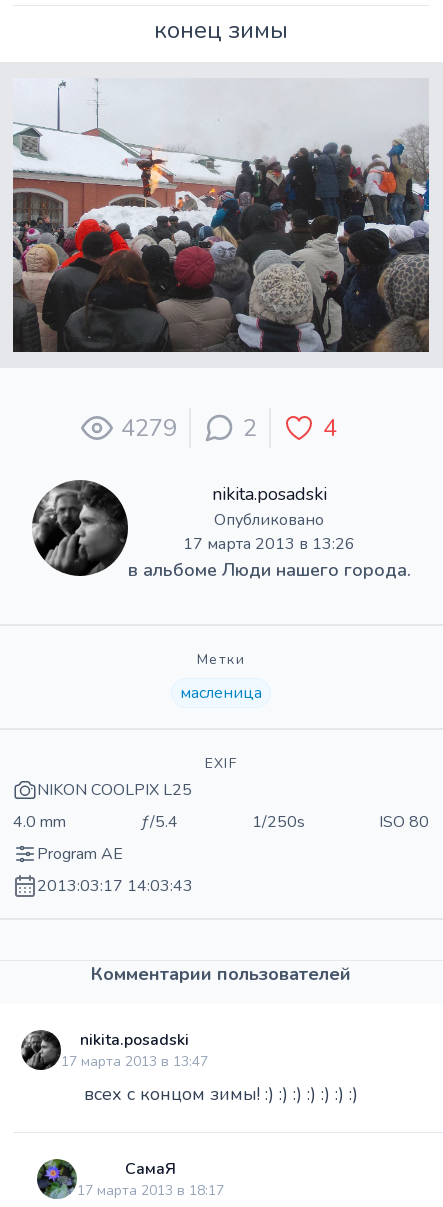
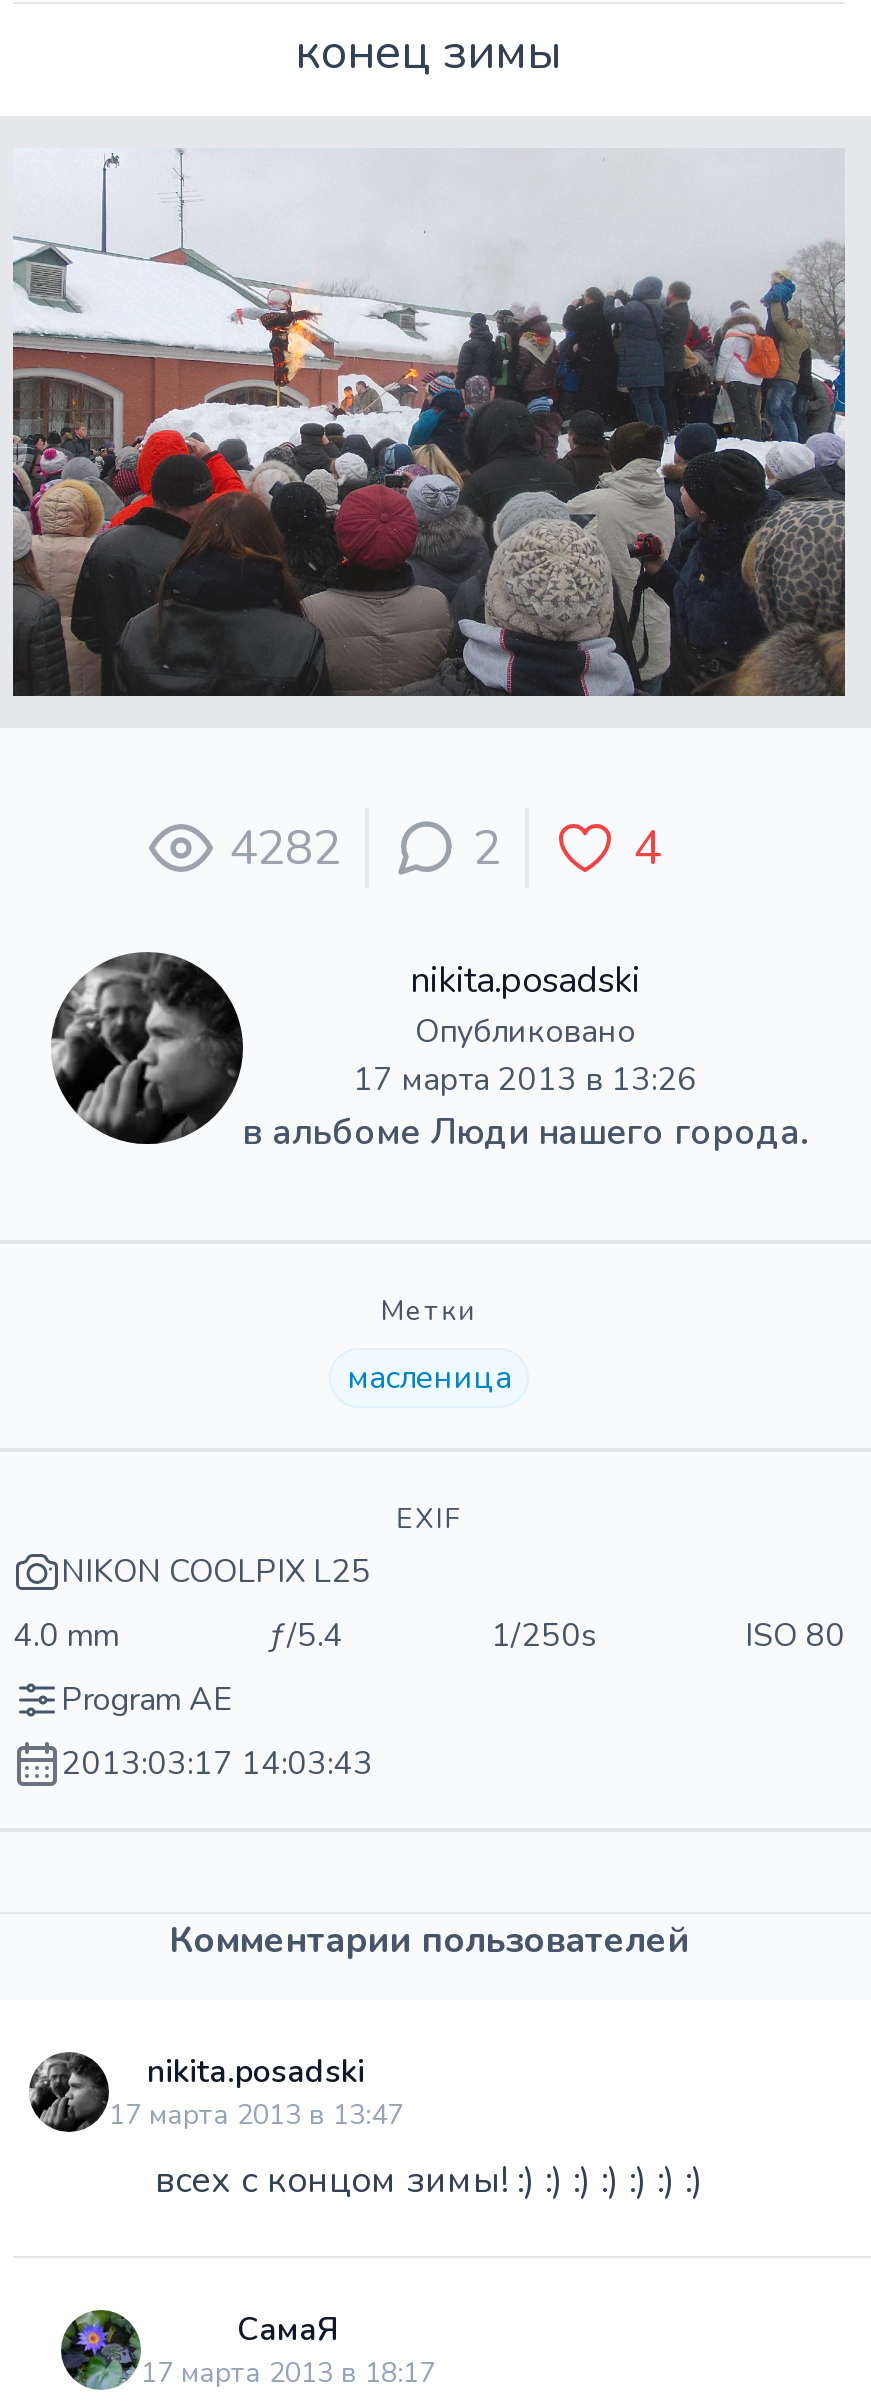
[121,411,177,443] 4279 -> [229,815,341,879] 4282

